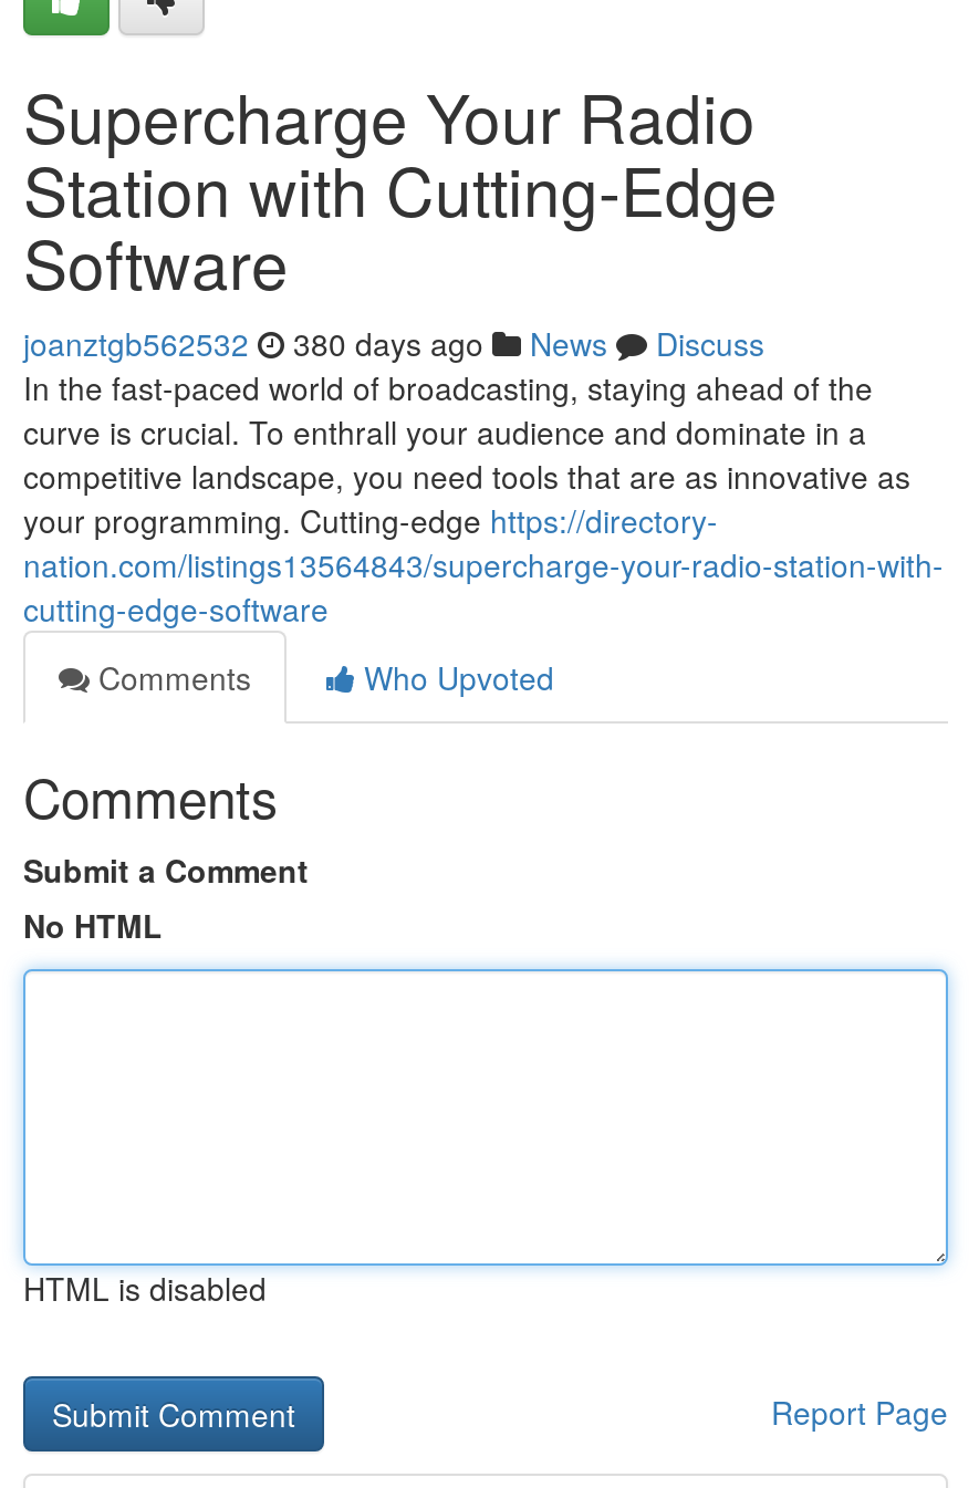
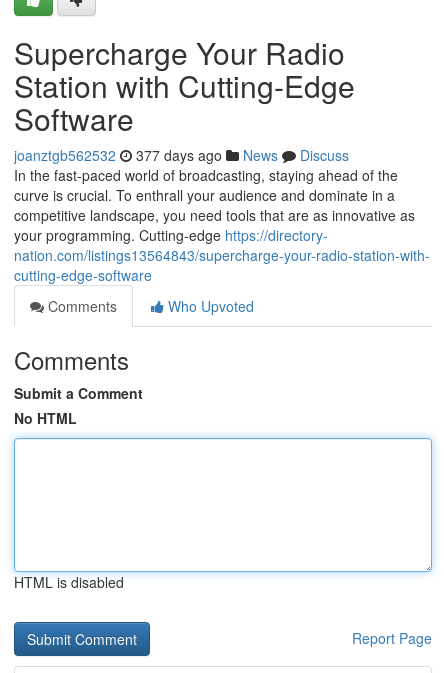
[23,321,764,365] joanztgb562532 380 days ago News Discuss -> [14,145,349,165] joanztgb562532 377 days ago News Discuss

